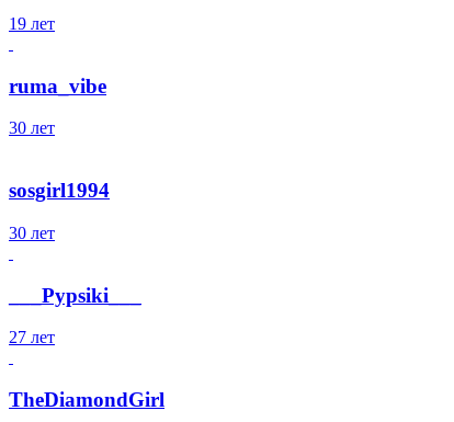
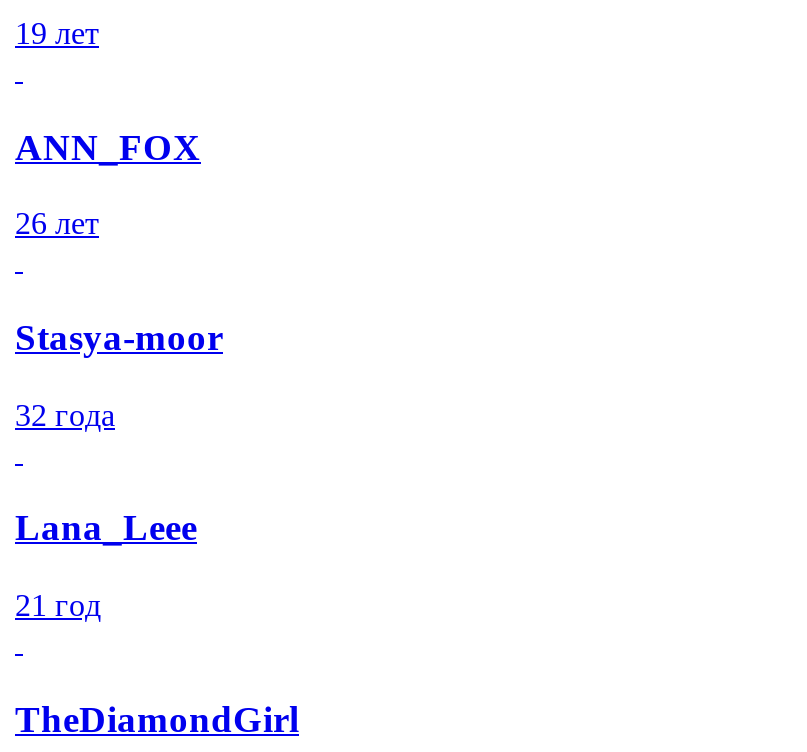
[9,74,106,97] ruma_vibe -> [15,125,201,167] ANN_FOX
[9,119,55,137] 30 лет -> [15,207,99,241] 26 лет
[9,179,110,202] sosgirl1994 -> [15,316,223,358] Stasya-moor
[9,223,55,242] 30 лет -> [15,398,115,432] 32 года
[9,283,141,306] ___Pypsiki___ -> [15,507,197,549] Lana_Leee
[9,328,55,347] 27 лет -> [15,589,101,623] 21 год

